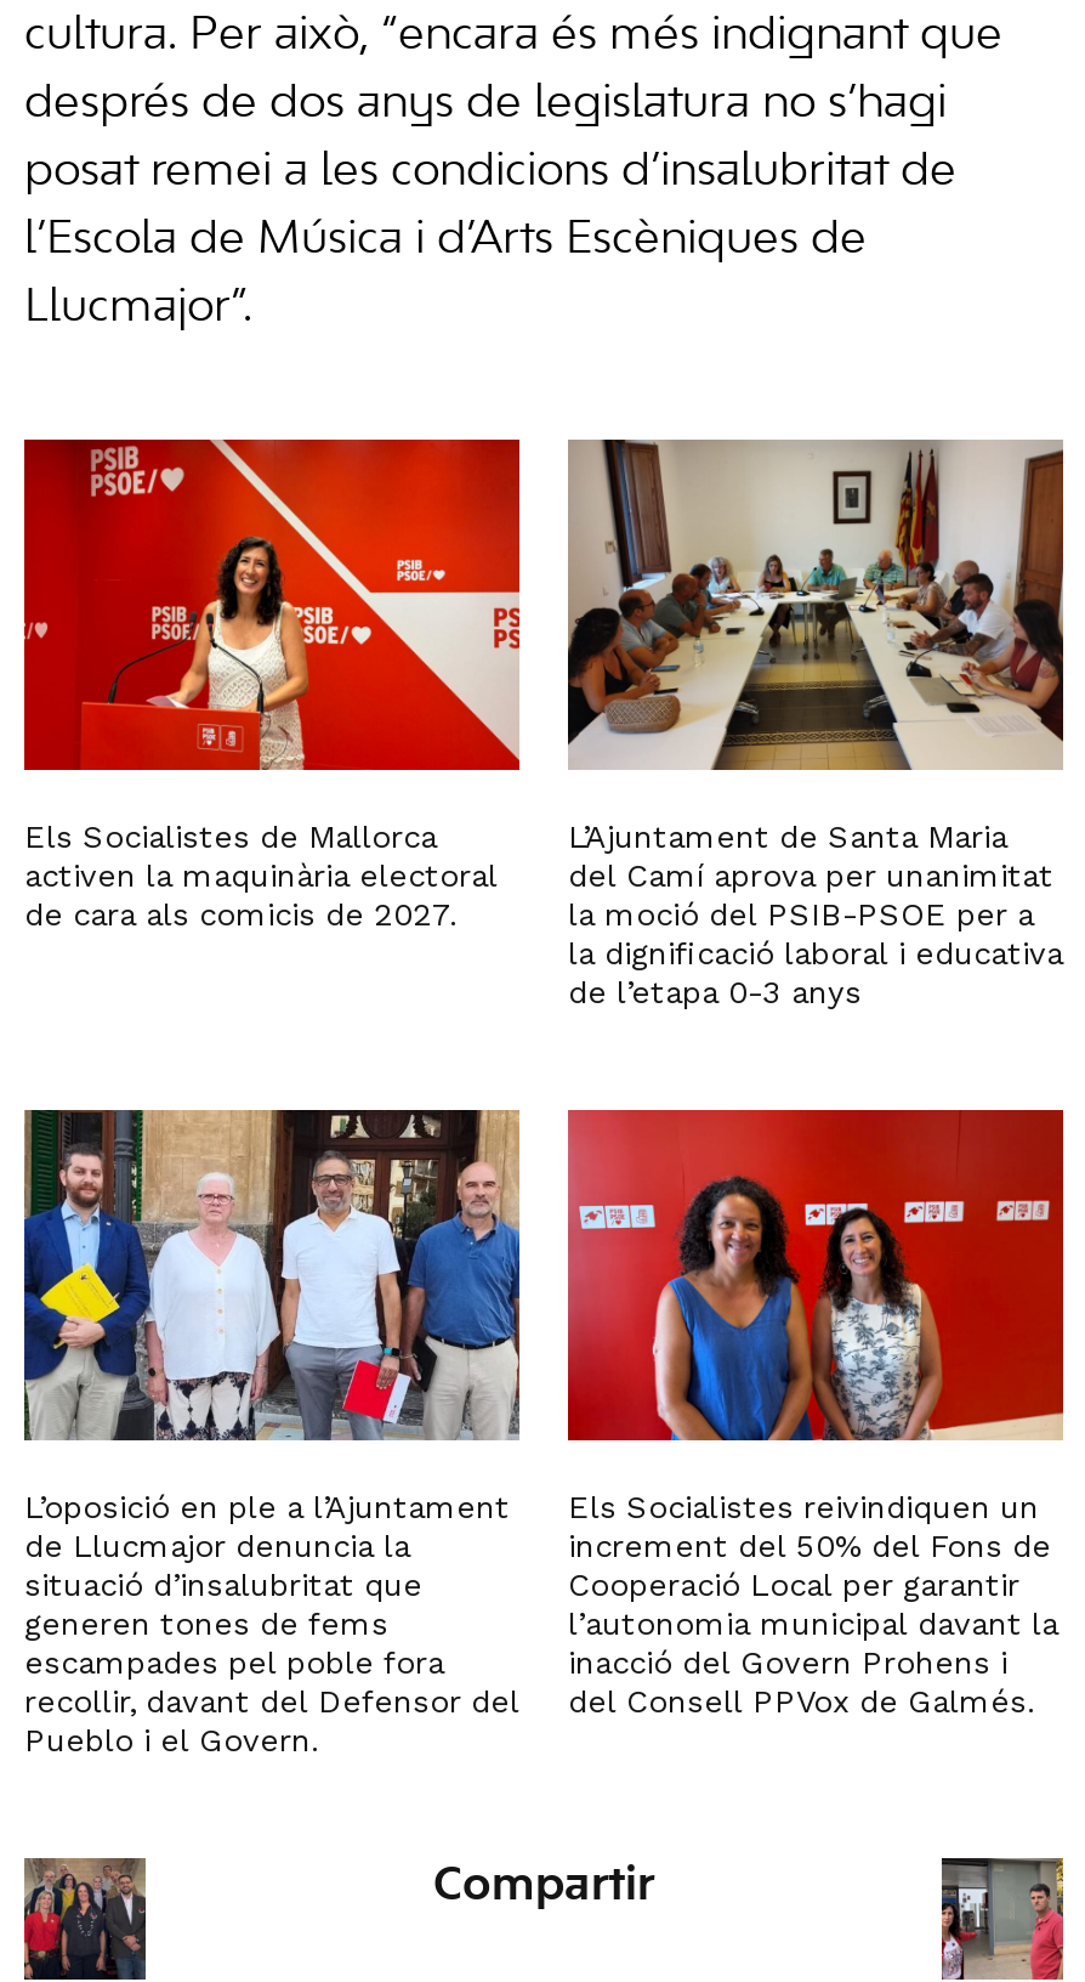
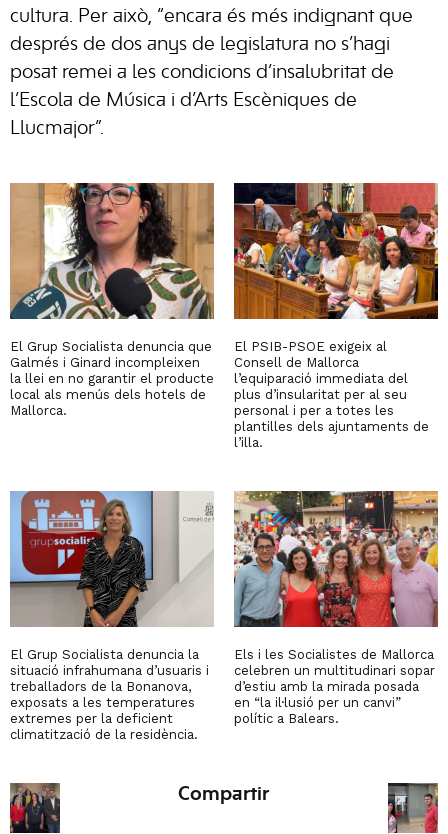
[22,437,522,933] [image] | Els Socialistes de Mallorca | activen la maquinària electoral | de cara als comicis de 2027. -> [9,182,215,418] [image] | El Grup Socialista denuncia que | Galmés i Ginard incompleixen | la llei en no garantir el producte | local als menús dels hotels de | Mallorca.
[566,437,1066,1010] [image] | L’Ajuntament de Santa Maria | del Camí aprova per unanimitat | la moció del PSIB-PSOE per a | la dignificació laboral i educativa | de l’etapa 0-3 anys -> [233,182,439,450] [image] | El PSIB-PSOE exigeix al | Consell de Mallorca | l’equiparació immediata del | plus d’insularitat per al seu | personal i per a totes les | plantilles dels ajuntaments de | l’illa.
[22,1108,522,1759] [image] | L’oposició en ple a l’Ajuntament | de Llucmajor denuncia la | situació d’insalubritat que | generen tones de fems | escampades pel poble fora | recollir, davant del Defensor del | Pueblo i el Govern. -> [9,475,214,742] [image] | El Grup Socialista denuncia la | situació infrahumana d’usuaris i | treballadors de la Bonanova, | exposats a les temperatures | extremes per la deficient | climatització de la residència.
[566,1108,1066,1720] [image] | Els Socialistes reivindiquen un | increment del 50% del Fons de | Cooperació Local per garantir | l’autonomia municipal davant la | inacció del Govern Prohens i | del Consell PPVox de Galmés. -> [233,475,439,726] [image] | Els i les Socialistes de Mallorca | celebren un multitudinari sopar | d’estiu amb la mirada posada | en “la il·lusió per un canvi” | polític a Balears.

